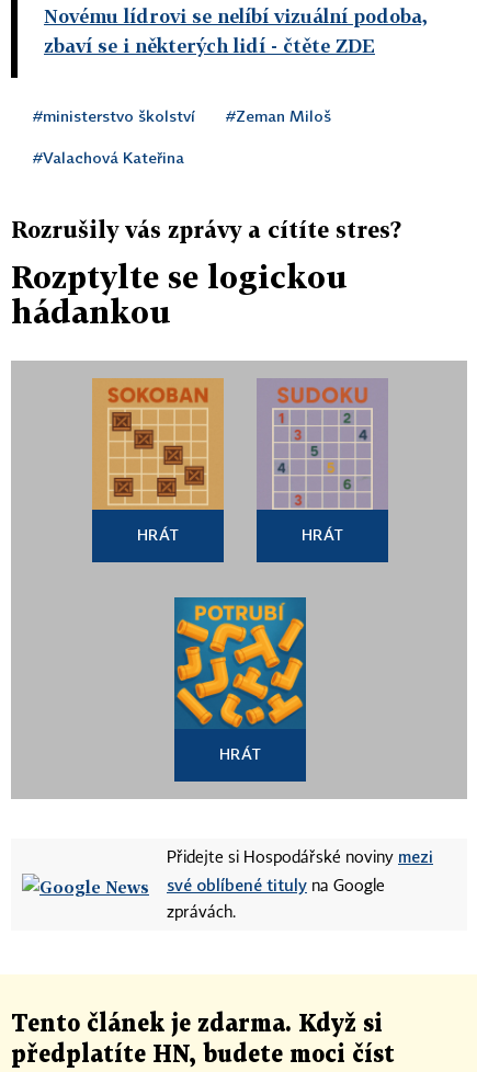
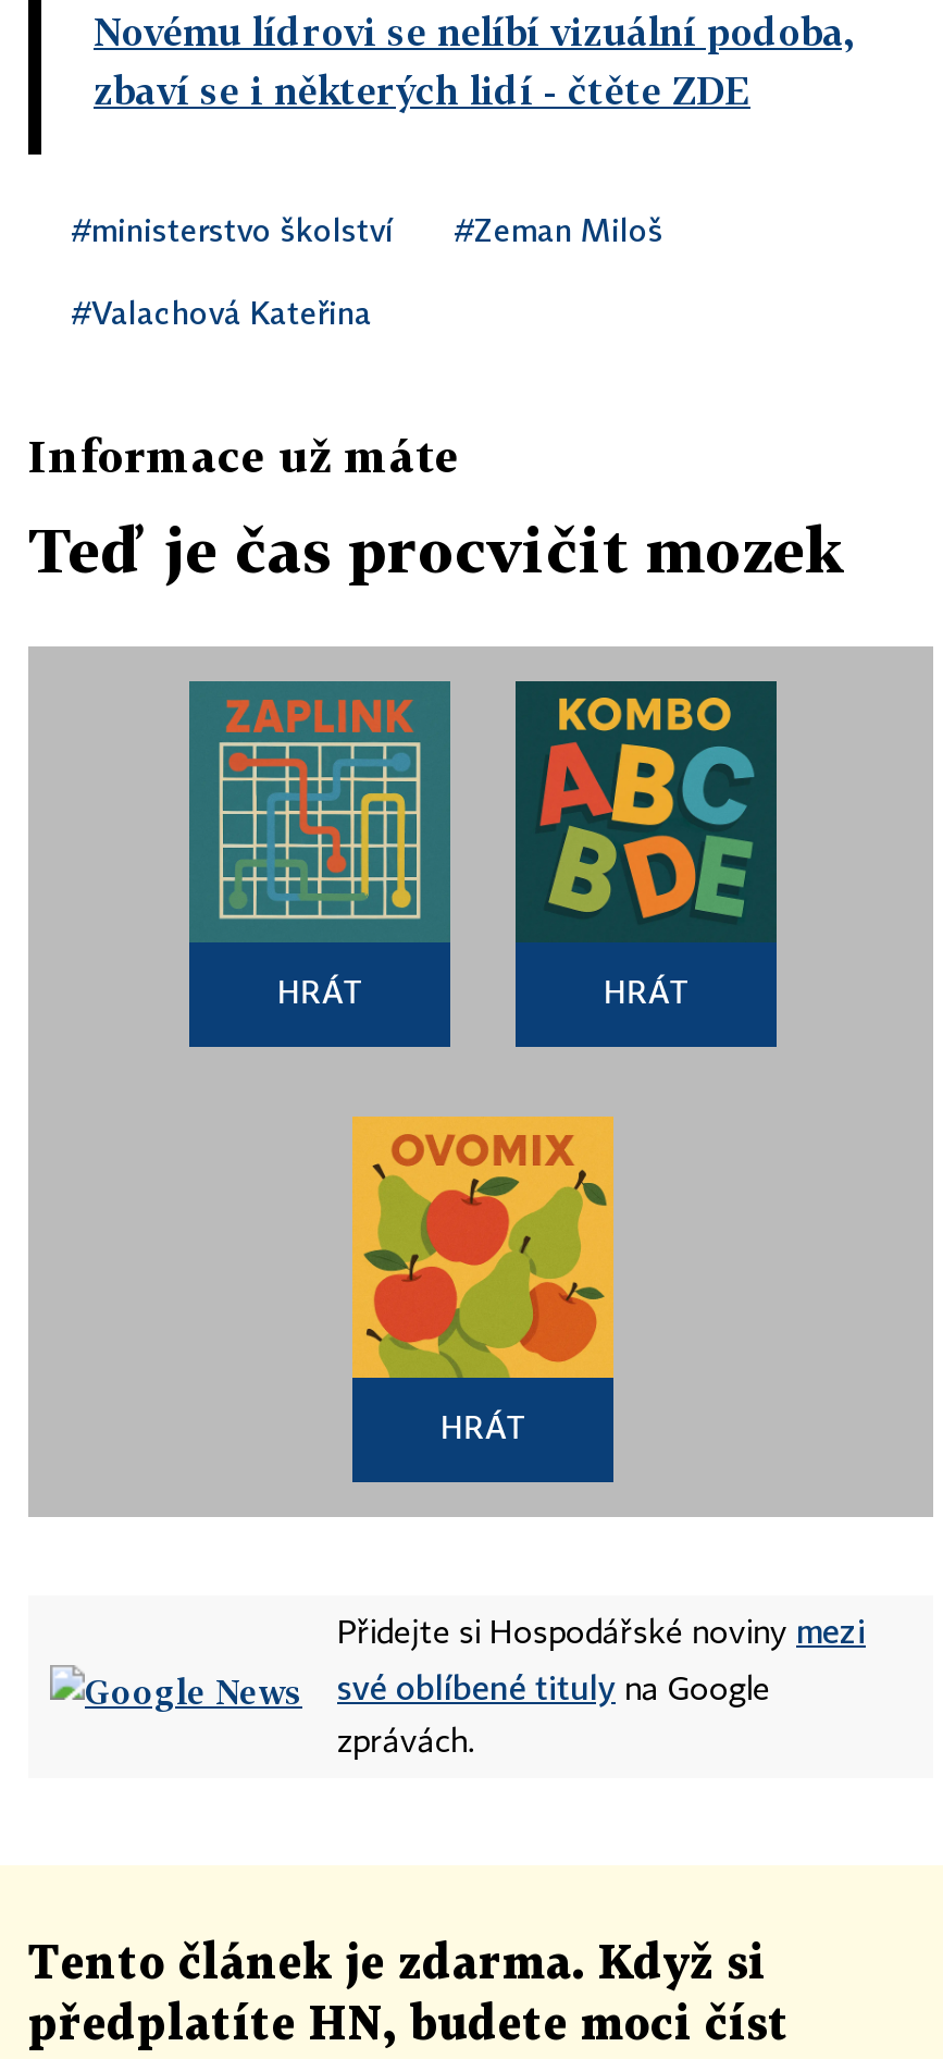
[11,216,401,242] Rozrušily vás zprávy a cítíte stres? -> [28,429,459,481] Informace už máte
[11,259,348,330] Rozptylte se logickou | hádankou -> [28,513,846,585] Teď je čas procvičit mozek
[92,378,224,511] [image] -> [187,679,452,942] [image]
[257,378,388,511] [image] -> [513,679,779,942] [image]
[173,596,307,729] [image] -> [350,1114,616,1380] [image]

